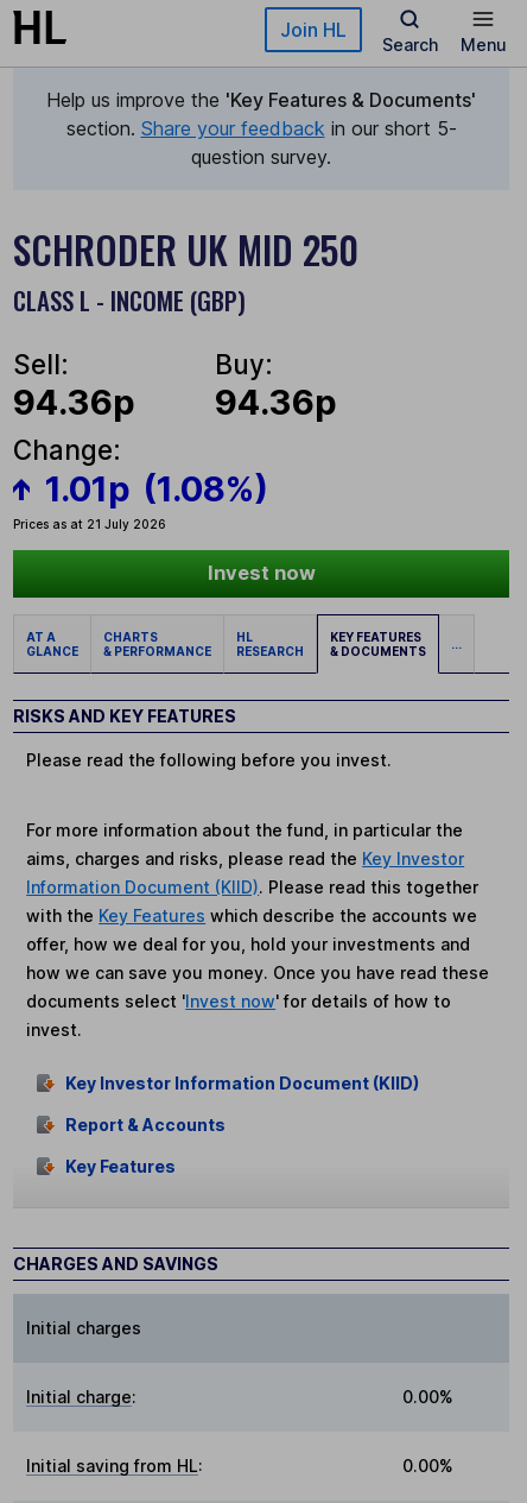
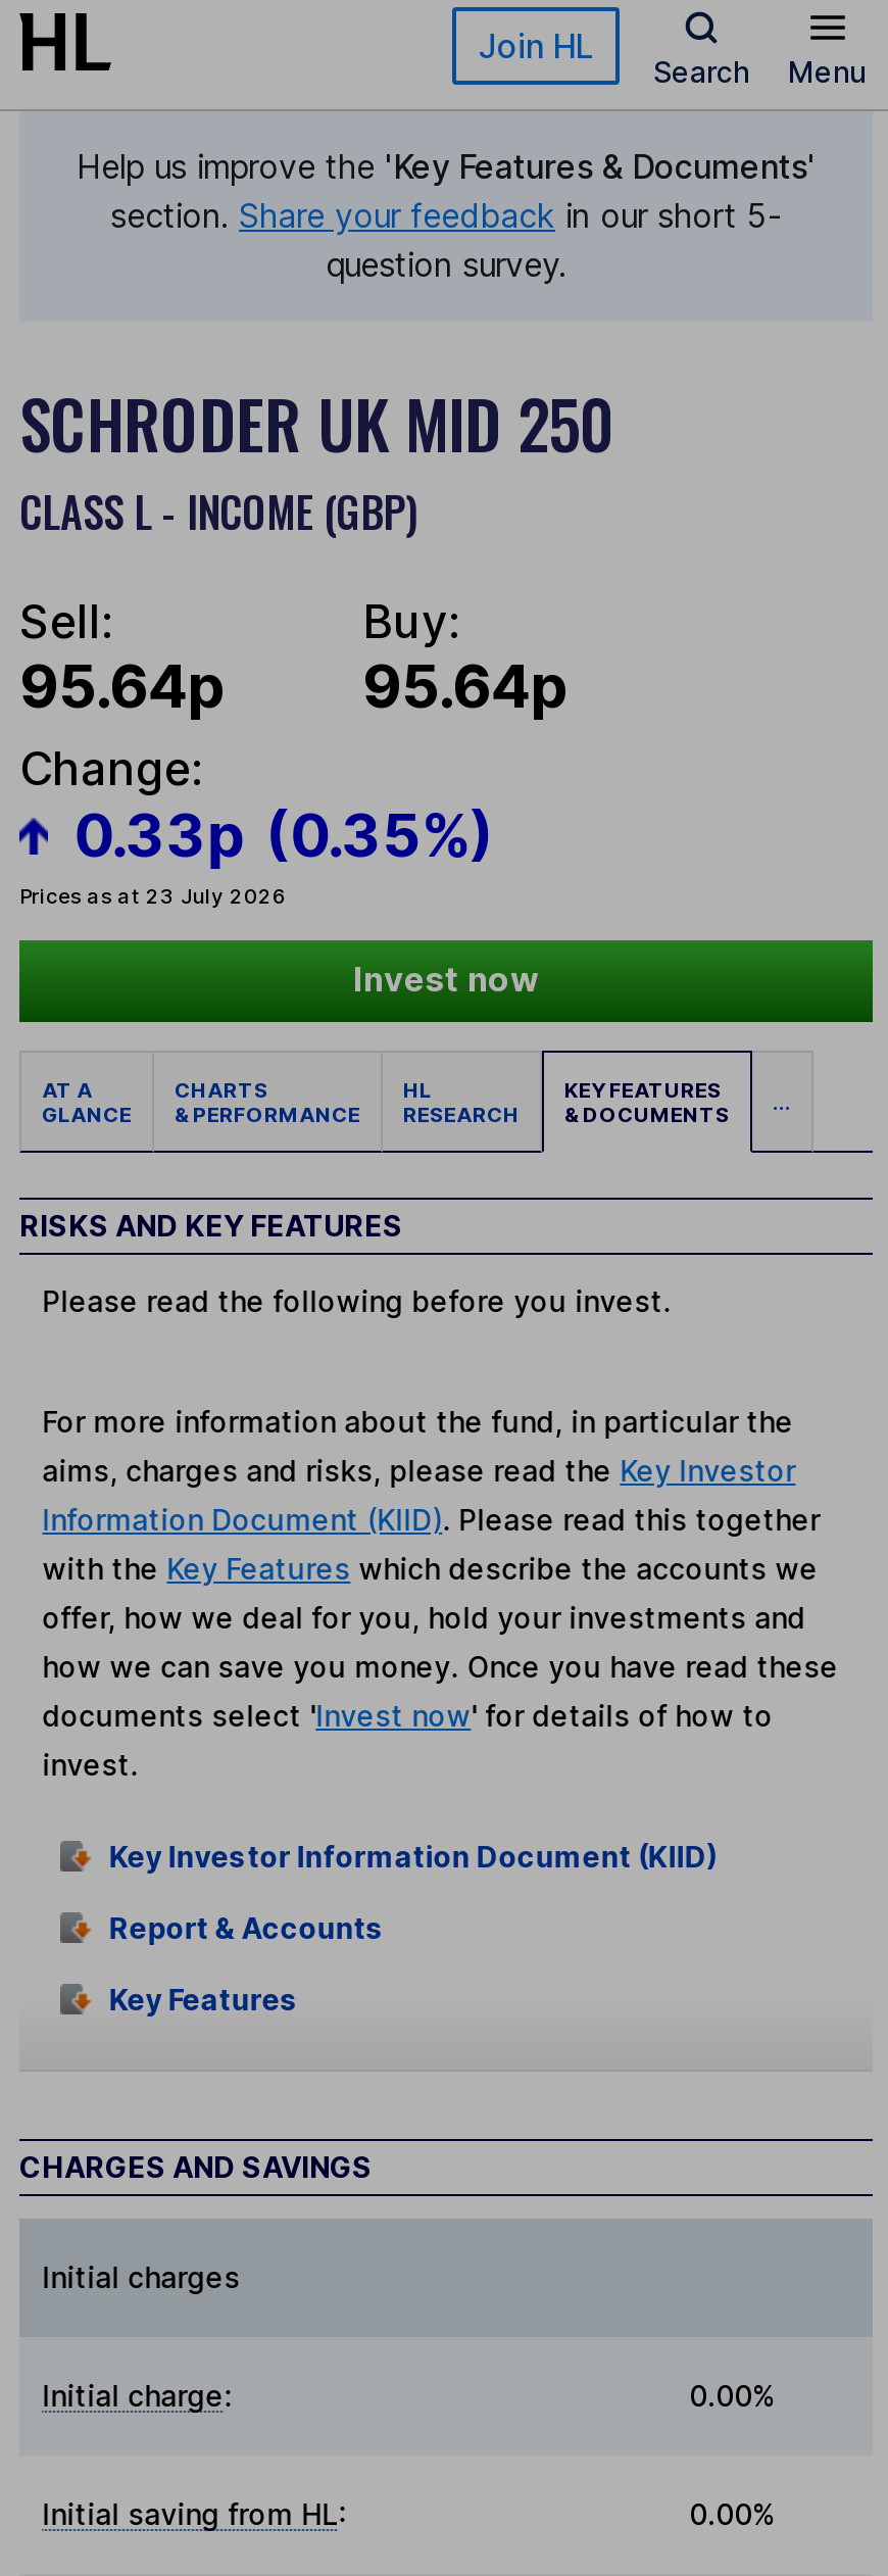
[13,382,135,424] 94.36p -> [19,651,226,723] 95.64p
[215,382,337,424] 94.36p -> [362,651,569,723] 95.64p
[13,468,268,531] 1.01p (1.08%) | Prices as at 21 July 2026 -> [19,799,494,908] 0.33p (0.35%) | Prices as at 23 July 2026

